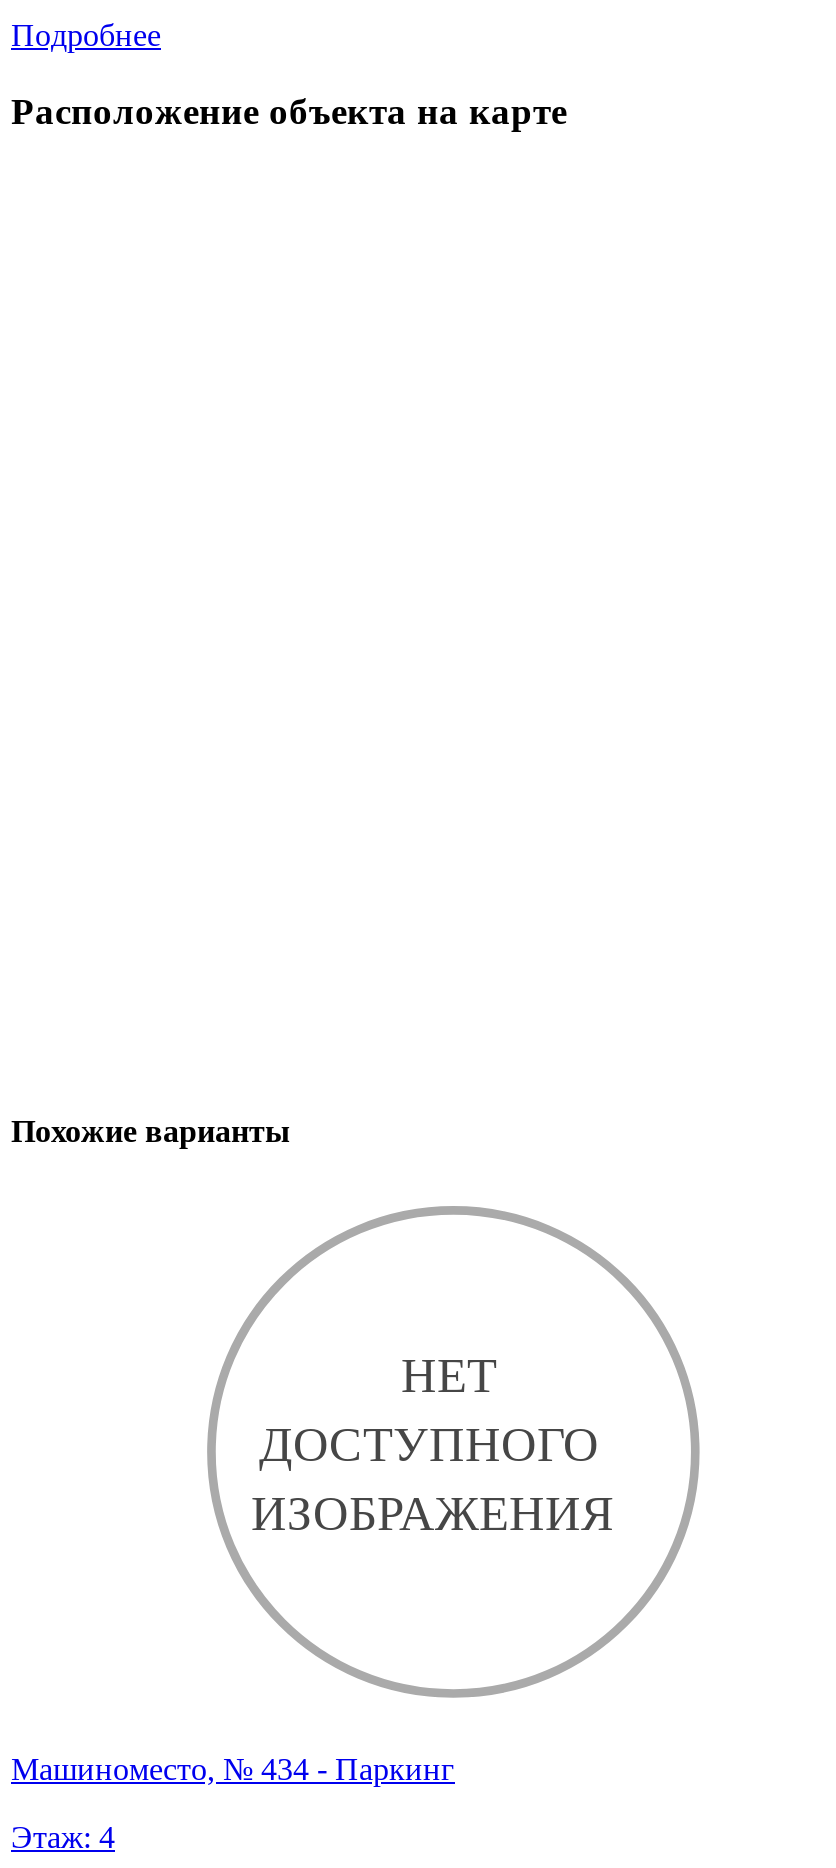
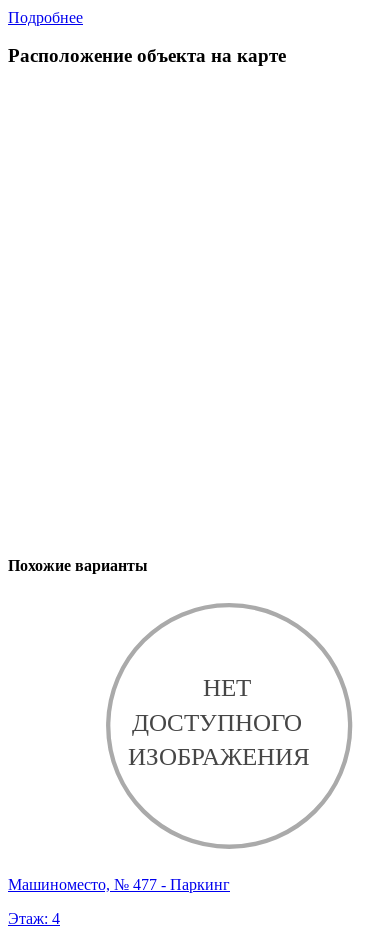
[11,1751,455,1785] Машиноместо, № 434 - Паркинг -> [8,876,230,893] Машиноместо, № 477 - Паркинг

